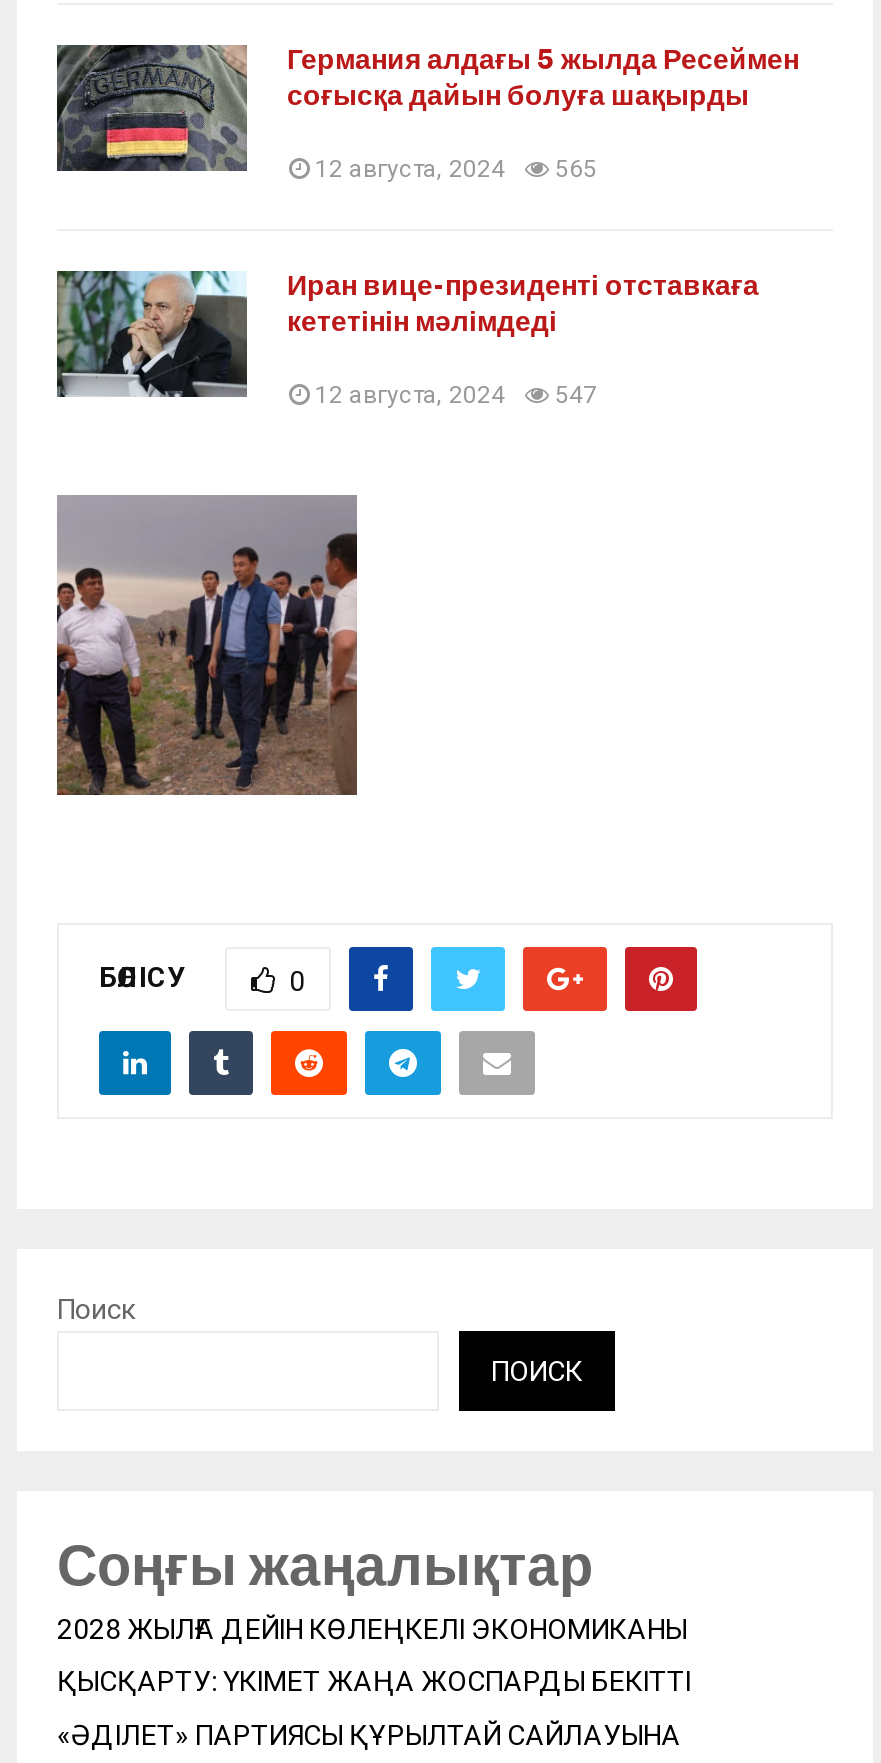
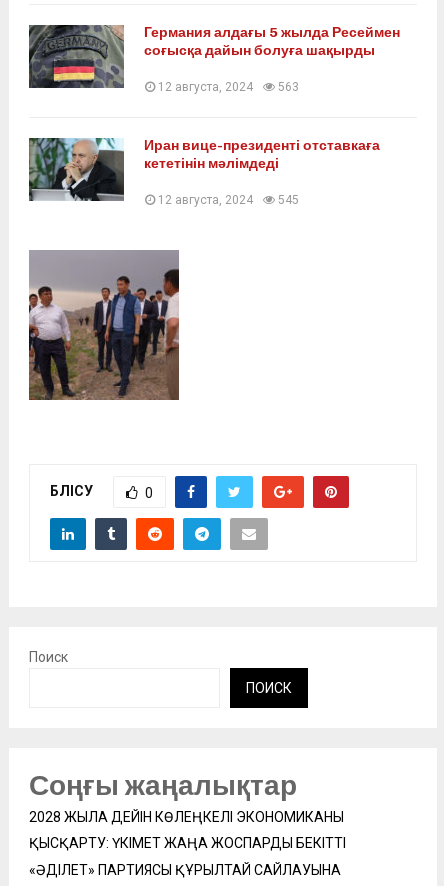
[315,155,597,183] 12 августа, 2024 565 -> [158,80,299,94] 12 августа, 2024 563
[315,381,597,409] 12 августа, 2024 547 -> [158,193,299,207] 12 августа, 2024 545

